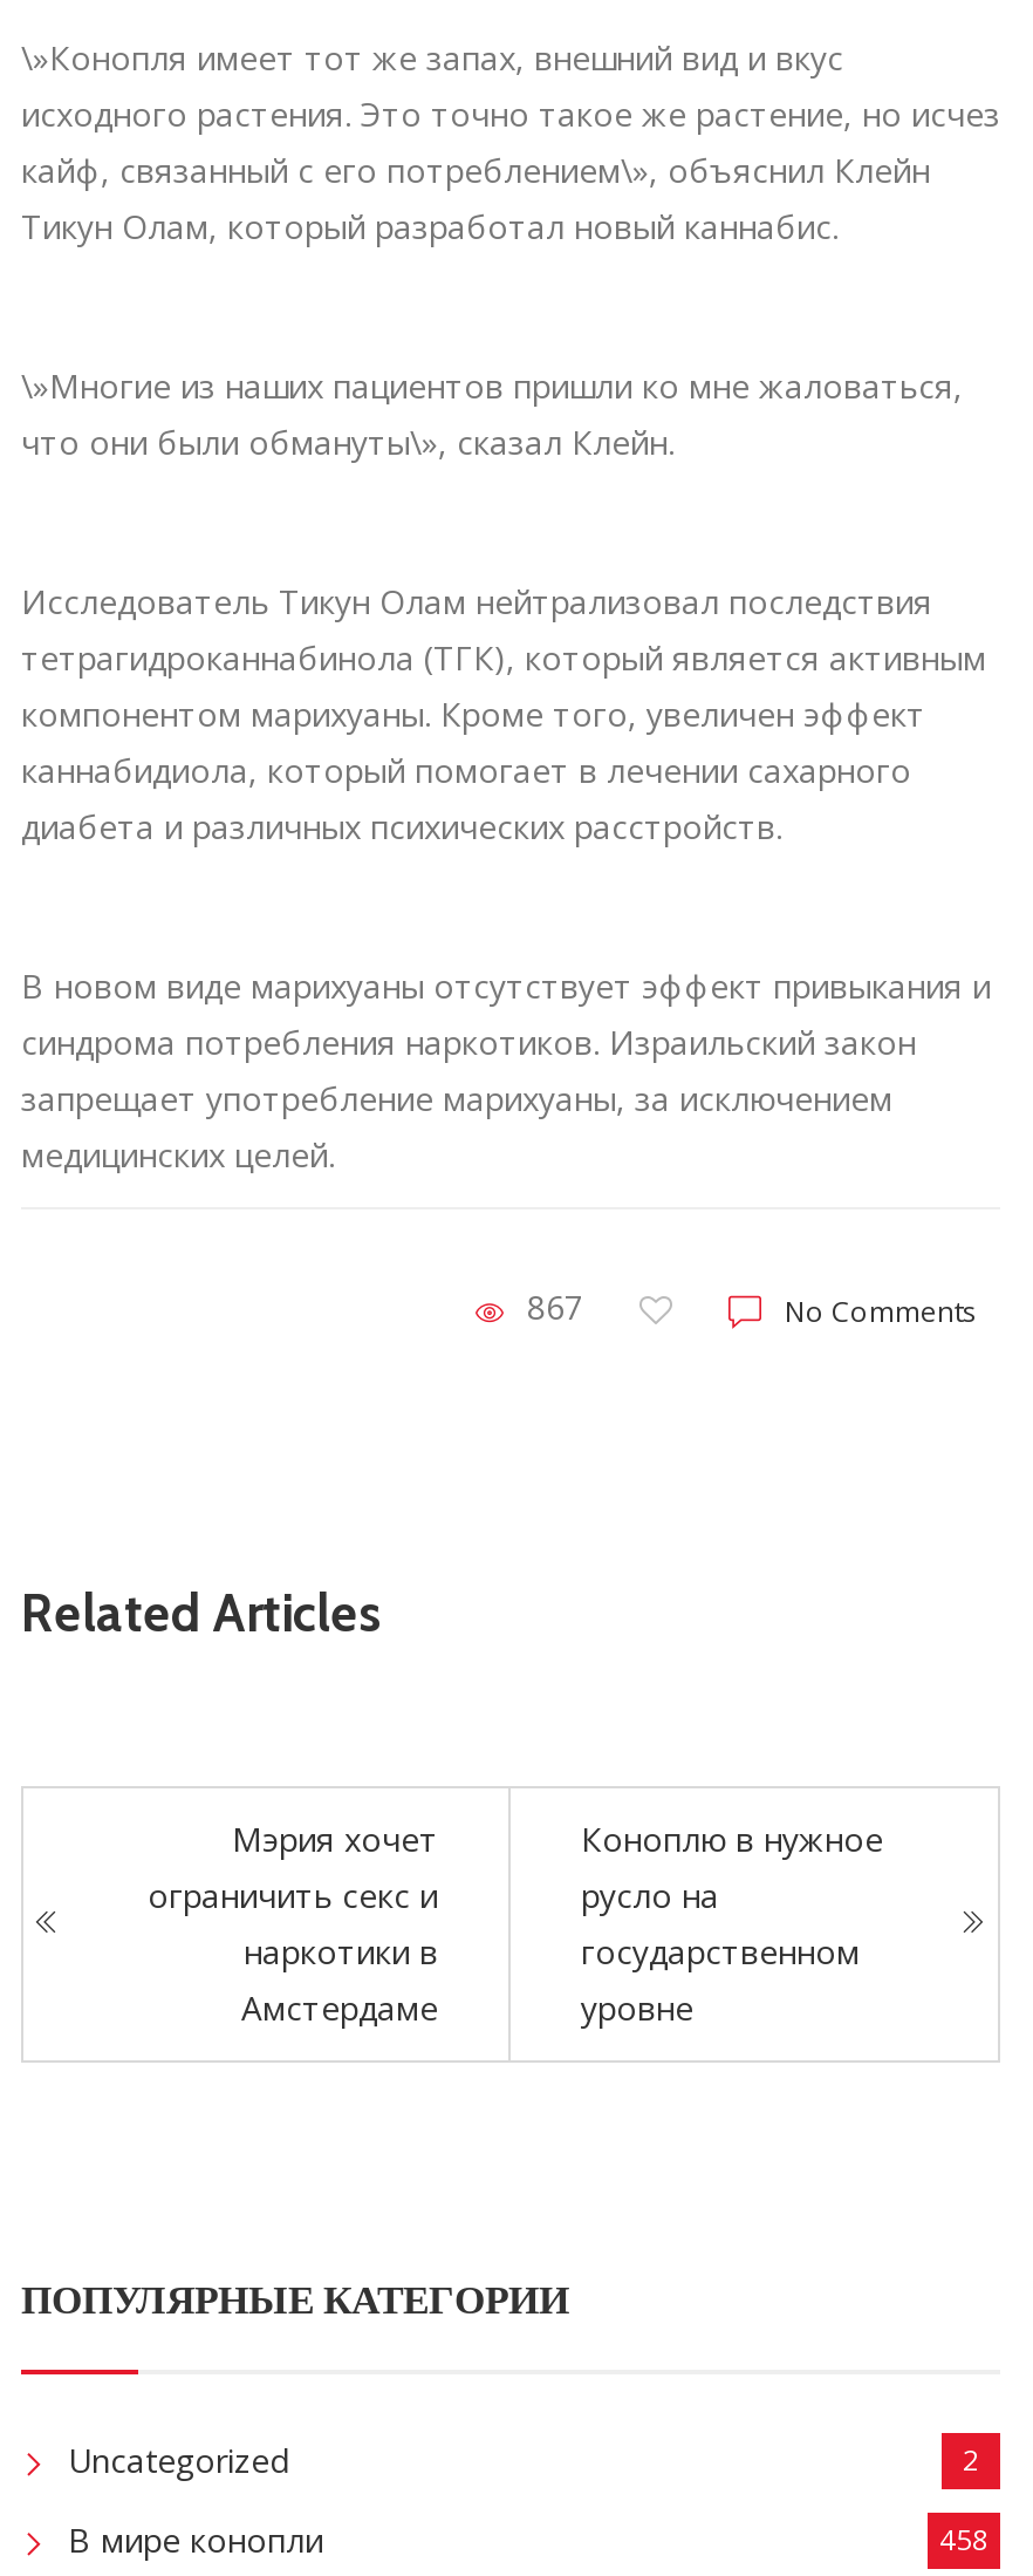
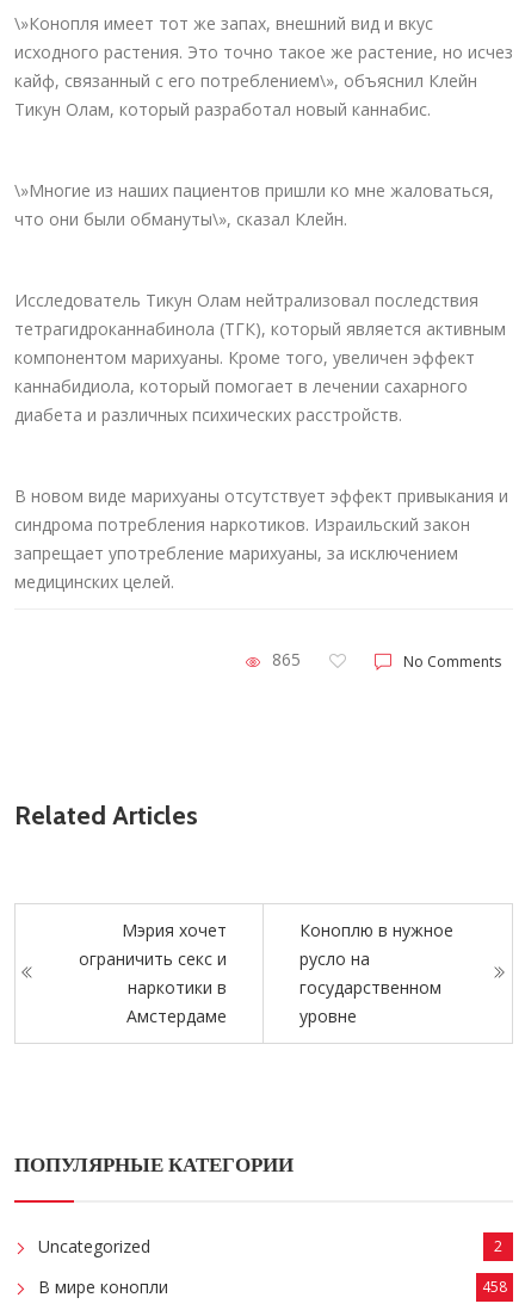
[527,1285,583,1330] 867 -> [272,648,301,671] 865

